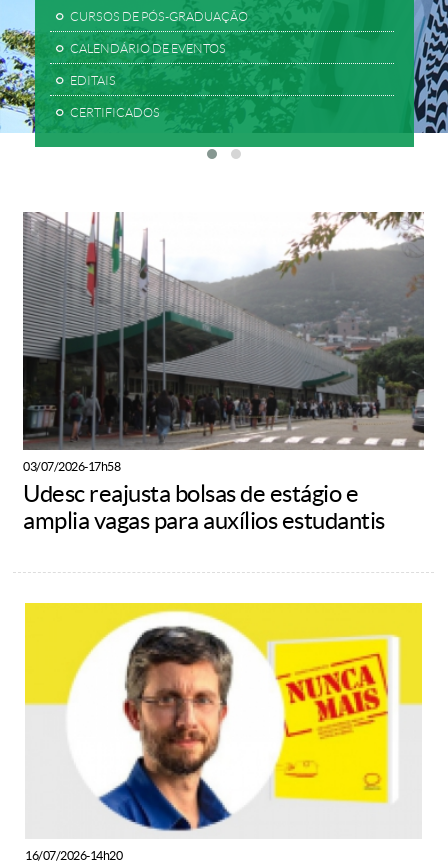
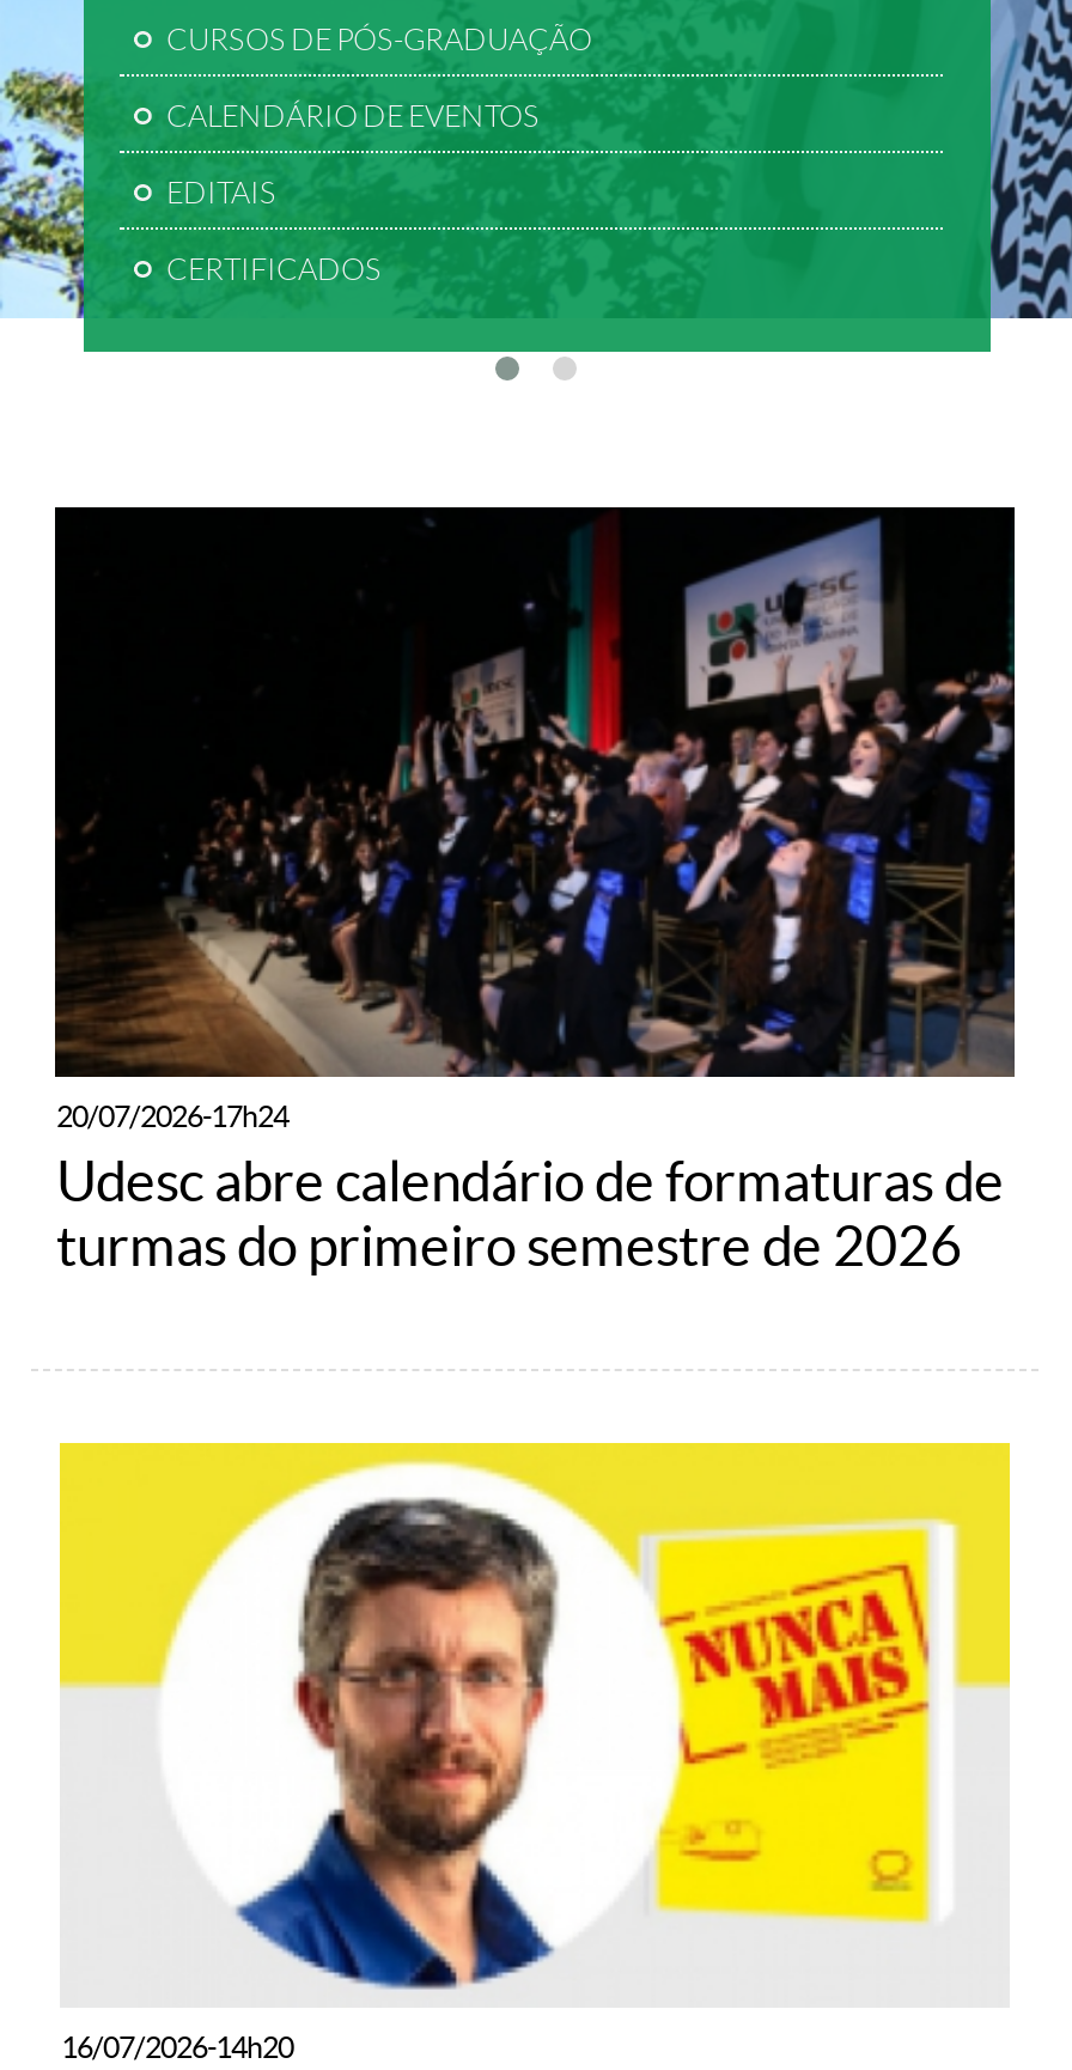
[22,211,425,534] [image] | 03/07/2026-17h58 | Udesc reajusta bolsas de estágio e | amplia vagas para auxílios estudantis -> [55,505,1017,1279] [image] | 20/07/2026-17h24 | Udesc abre calendário de formaturas de | turmas do primeiro semestre de 2026

